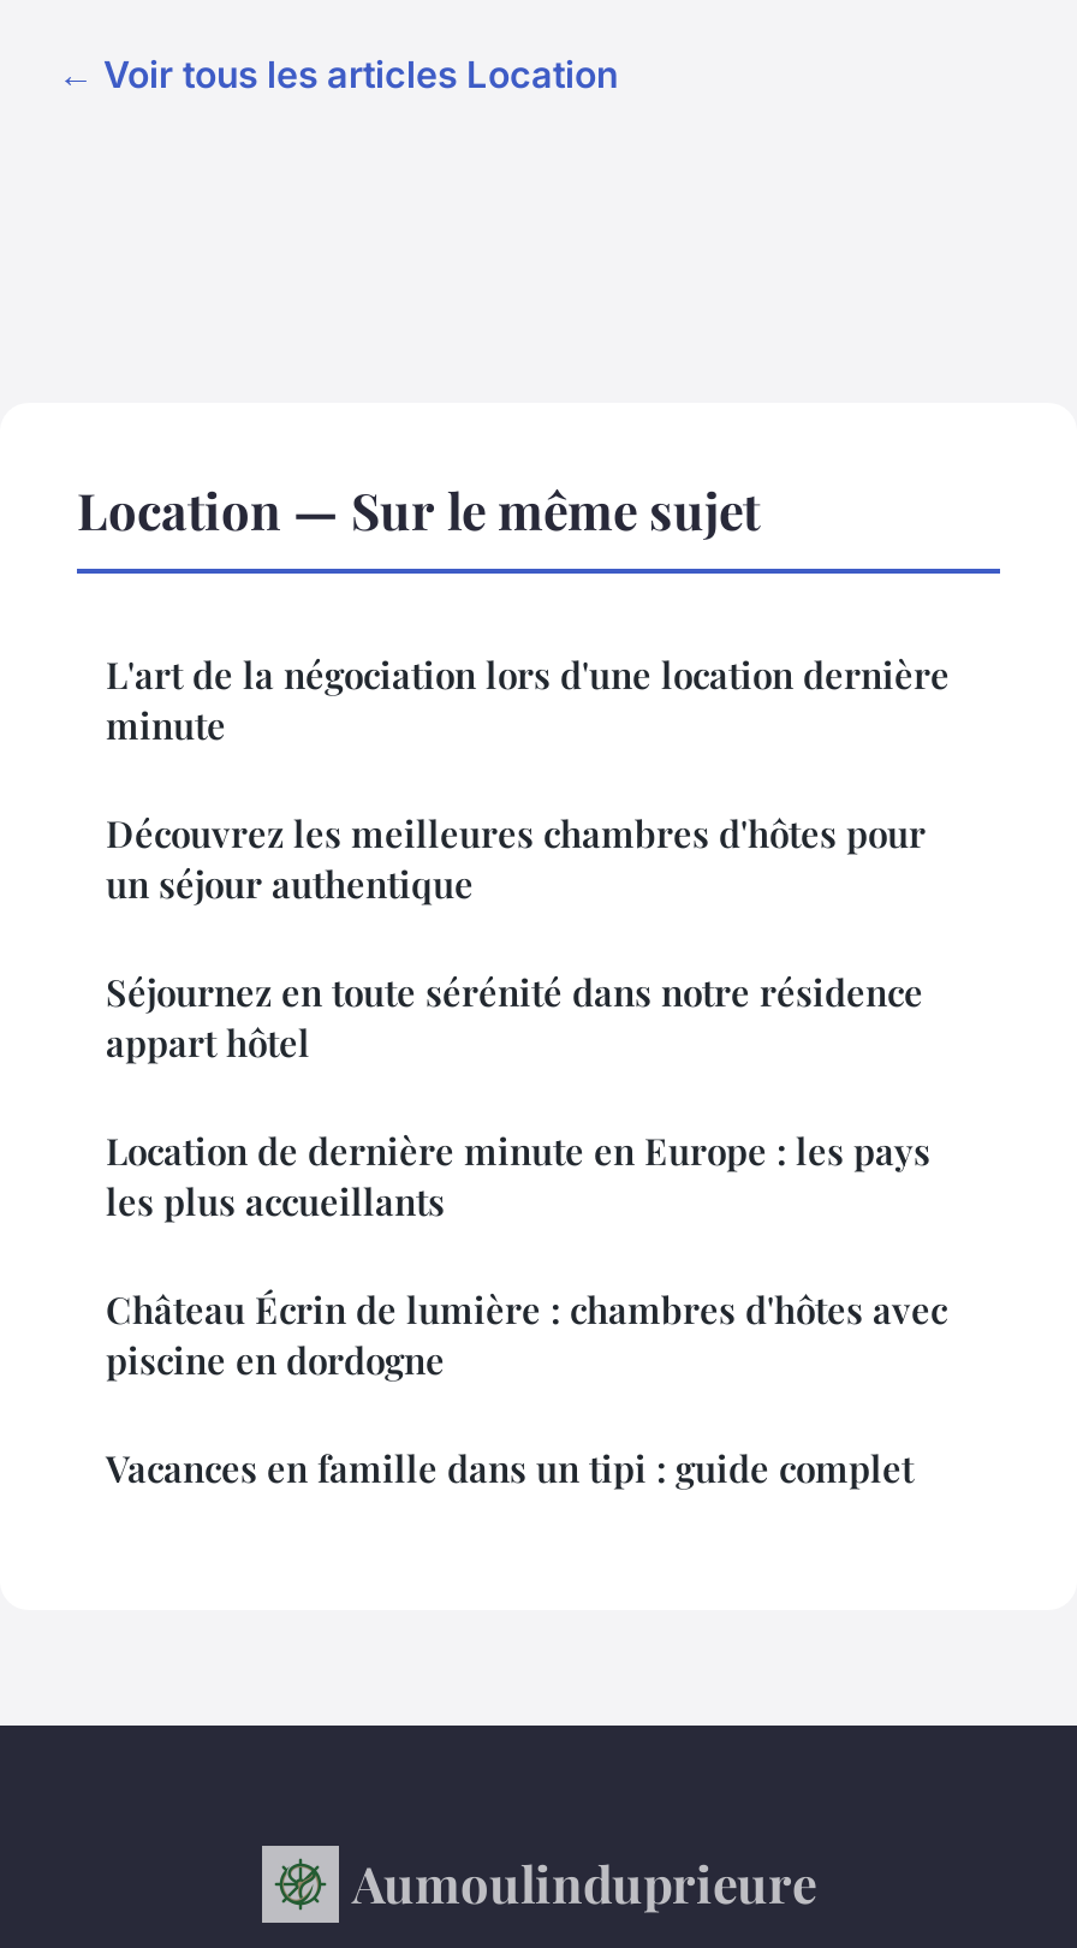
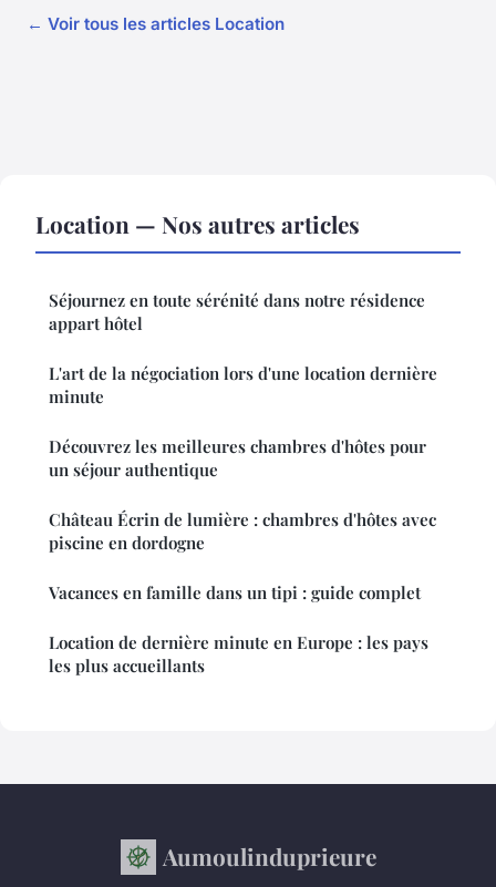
[77,475,760,542] Location — Sur le même sujet -> [35,208,360,239] Location — Nos autres articles
moved [106,651,950,908] -> [49,362,437,481]: L'art de la négociation lors d'une location dernière | minute | Découvrez les meilleures chambres d'hôtes pour | un séjour authentique
moved [106,968,923,1067] -> [49,289,425,334]: Séjournez en toute sérénité dans notre résidence | appart hôtel
moved [106,1127,930,1225] -> [49,631,428,677]: Location de dernière minute en Europe : les pays | les plus accueillants
moved [106,1285,947,1492] -> [49,508,436,604]: Château Écrin de lumière : chambres d'hôtes avec | piscine en dordogne | Vacances en famille dans un tipi : guide complet

